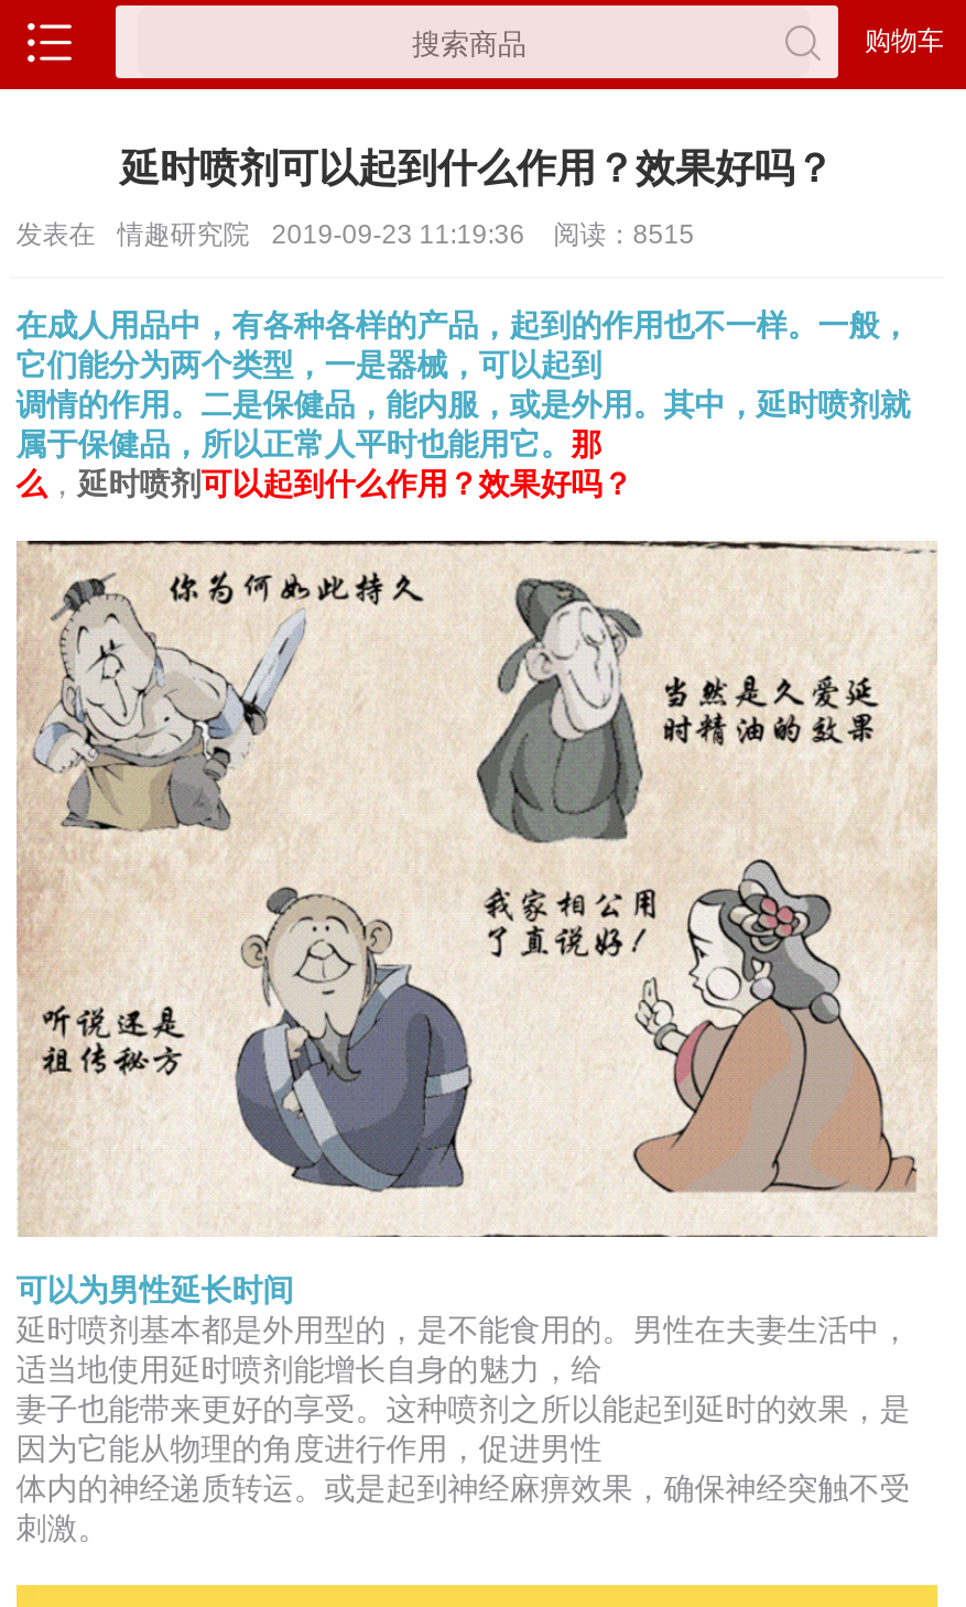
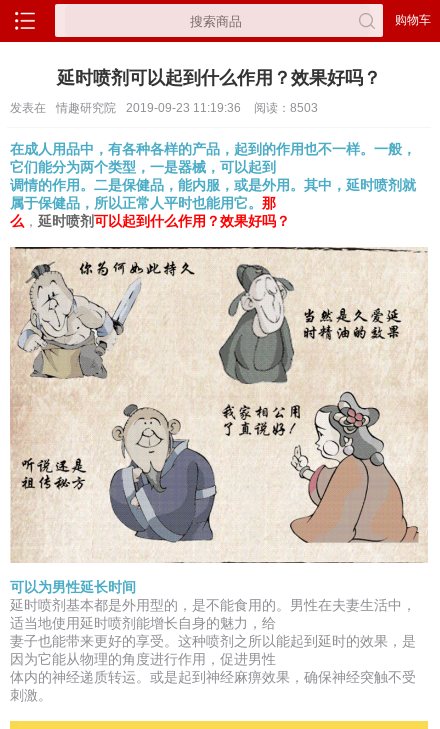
[16,220,695,251] 发表在 情趣研究院 2019-09-23 11:19:36 阅读：8515 -> [10,101,318,115] 发表在 情趣研究院 2019-09-23 11:19:36 阅读：8503

